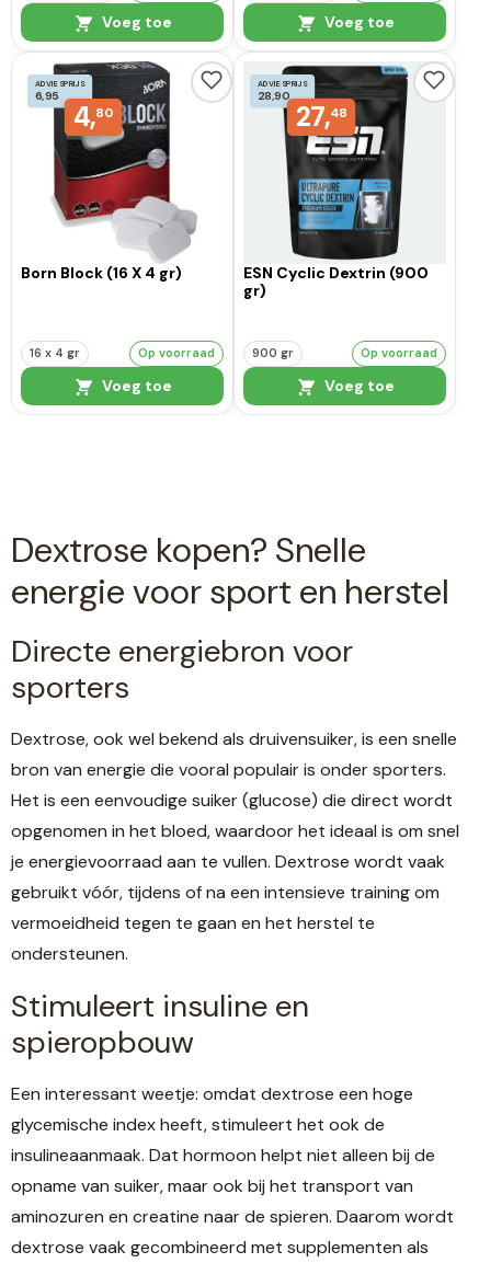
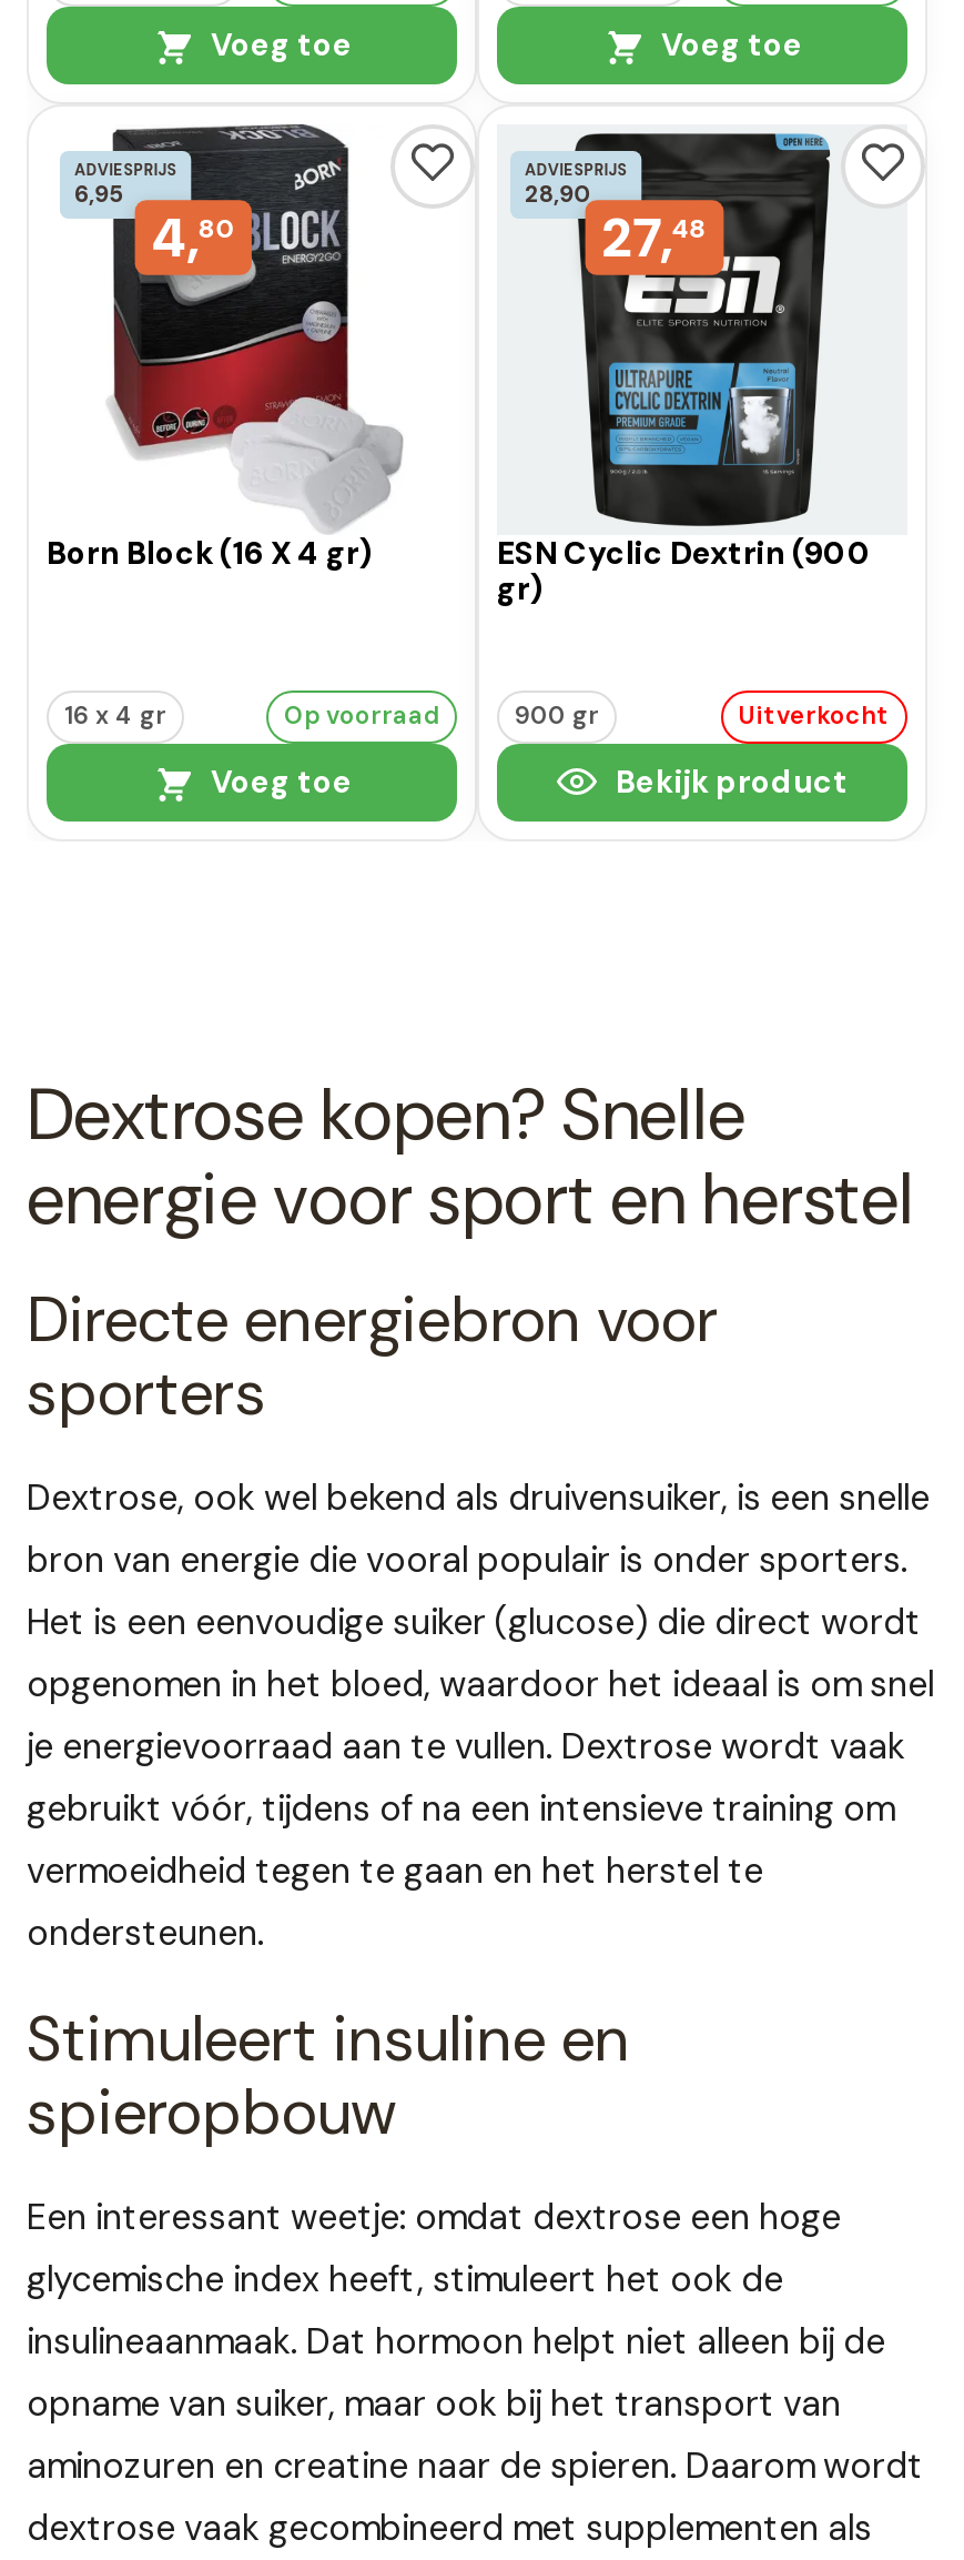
[361,345,437,360] Op voorraad -> [739,699,890,730] Uitverkocht
[321,376,395,395] Voeg toe -> [609,762,849,802] Bekijk product

